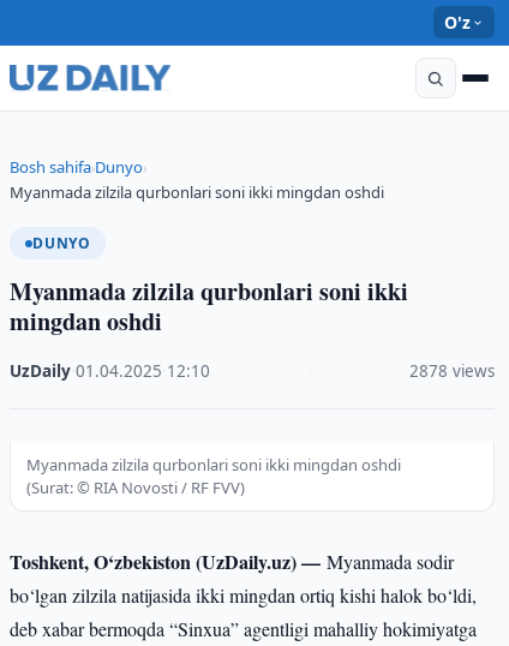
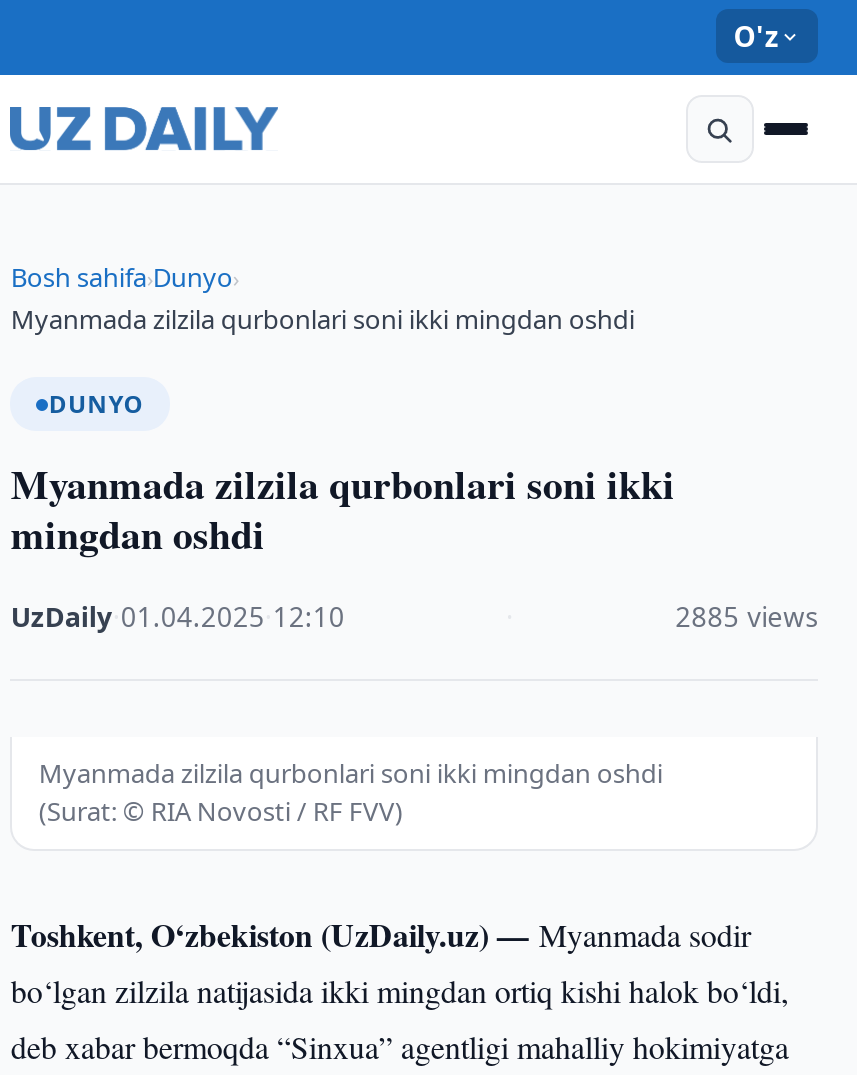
[409,360,494,382] 2878 views -> [675,599,817,635] 2885 views

